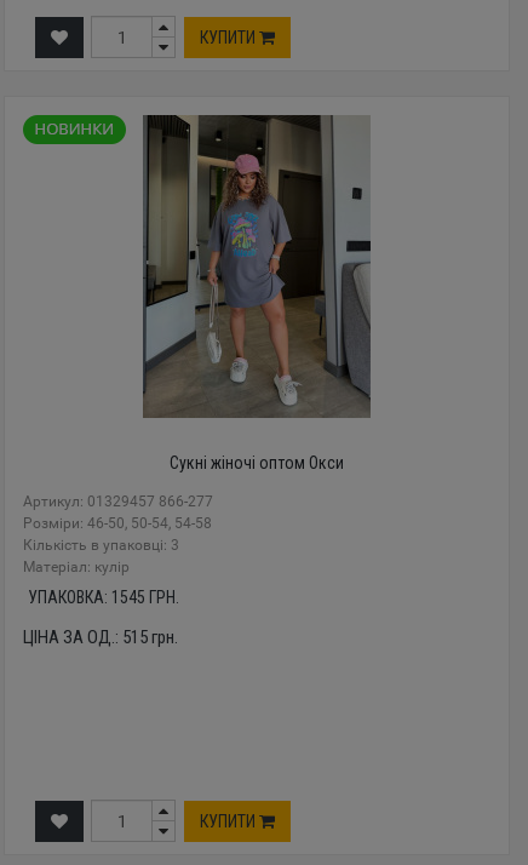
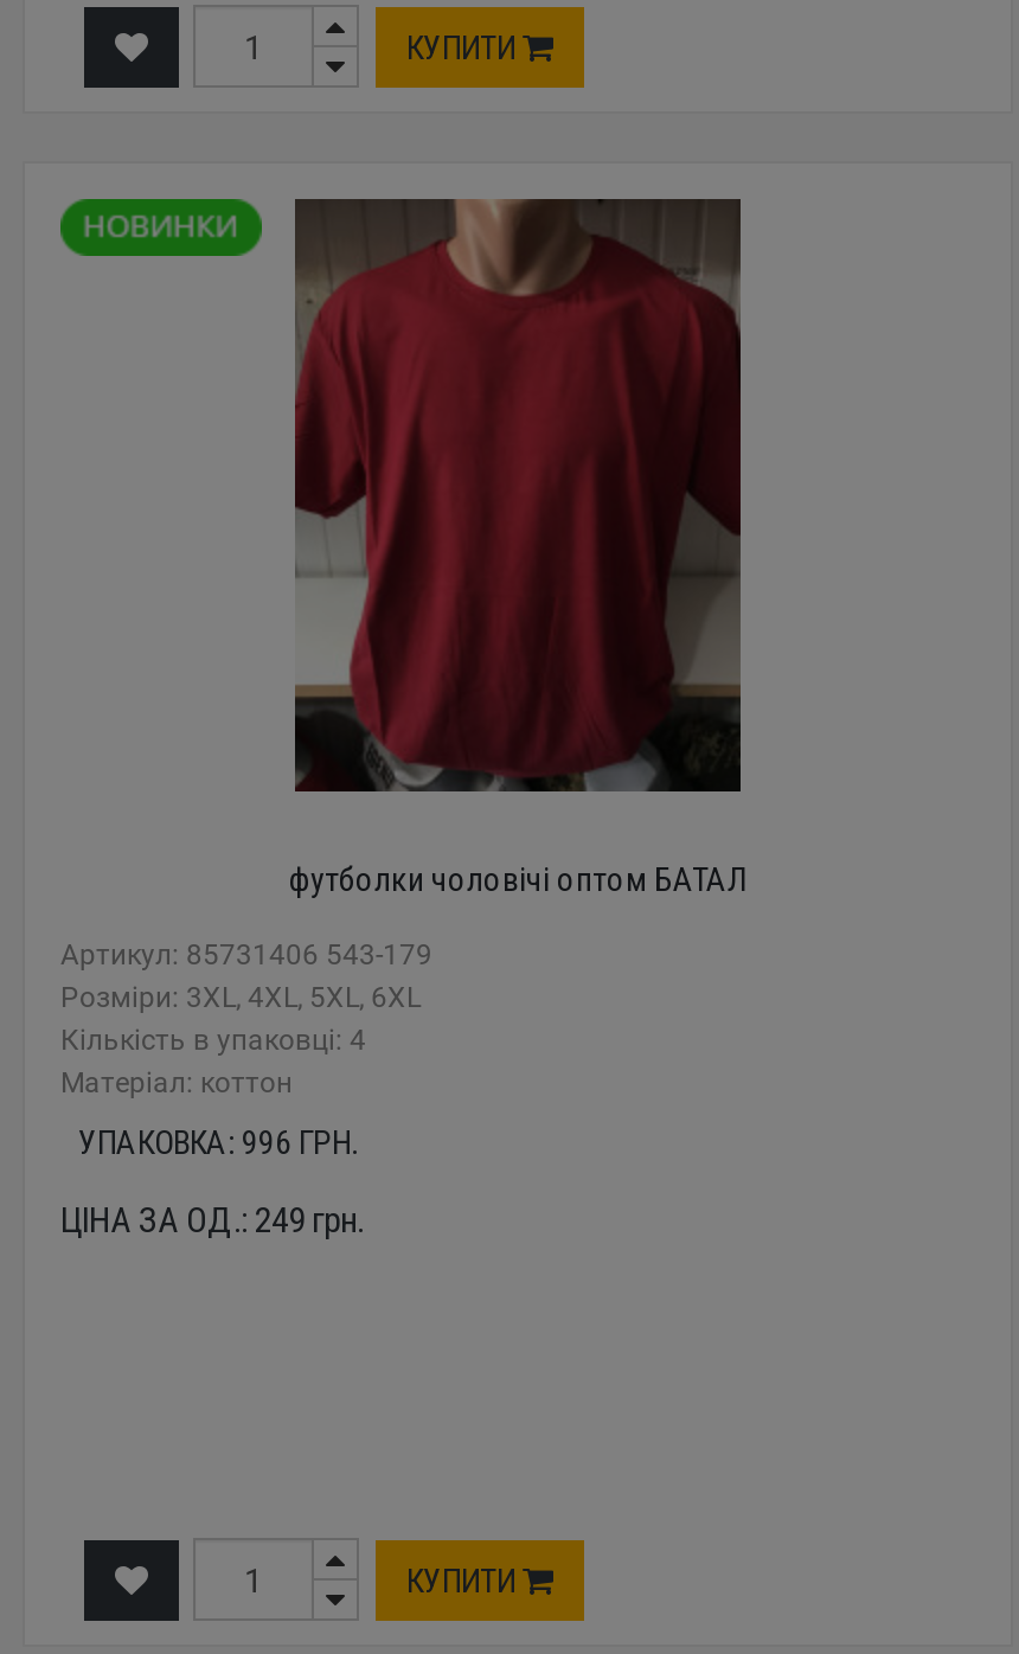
[142,114,371,472] [image] | Сукні жіночі оптом Окси -> [289,197,746,898] [image] | футболки чоловічі оптом БАТАЛ
[23,493,213,575] Артикул: 01329457 866-277 | Розміри: 46-50, 50-54, 54-58 | Кількість в упаковці: 3 | Mатеріал: кулір -> [60,938,432,1100] Артикул: 85731406 543-179 | Розміри: 3XL, 4XL, 5XL, 6XL | Кількість в упаковці: 4 | Mатеріал: коттон
[28,588,179,607] УПАКОВКА: 1545 ГРН. -> [78,1123,358,1161] УПАКОВКА: 996 ГРН.
[23,626,178,648] ЦІНА ЗА ОД.: 515 грн. -> [60,1199,364,1242] ЦІНА ЗА ОД.: 249 грн.

